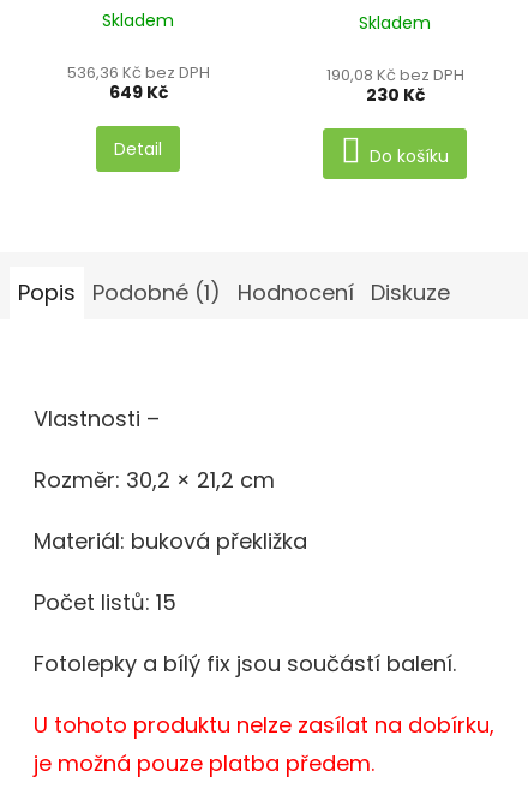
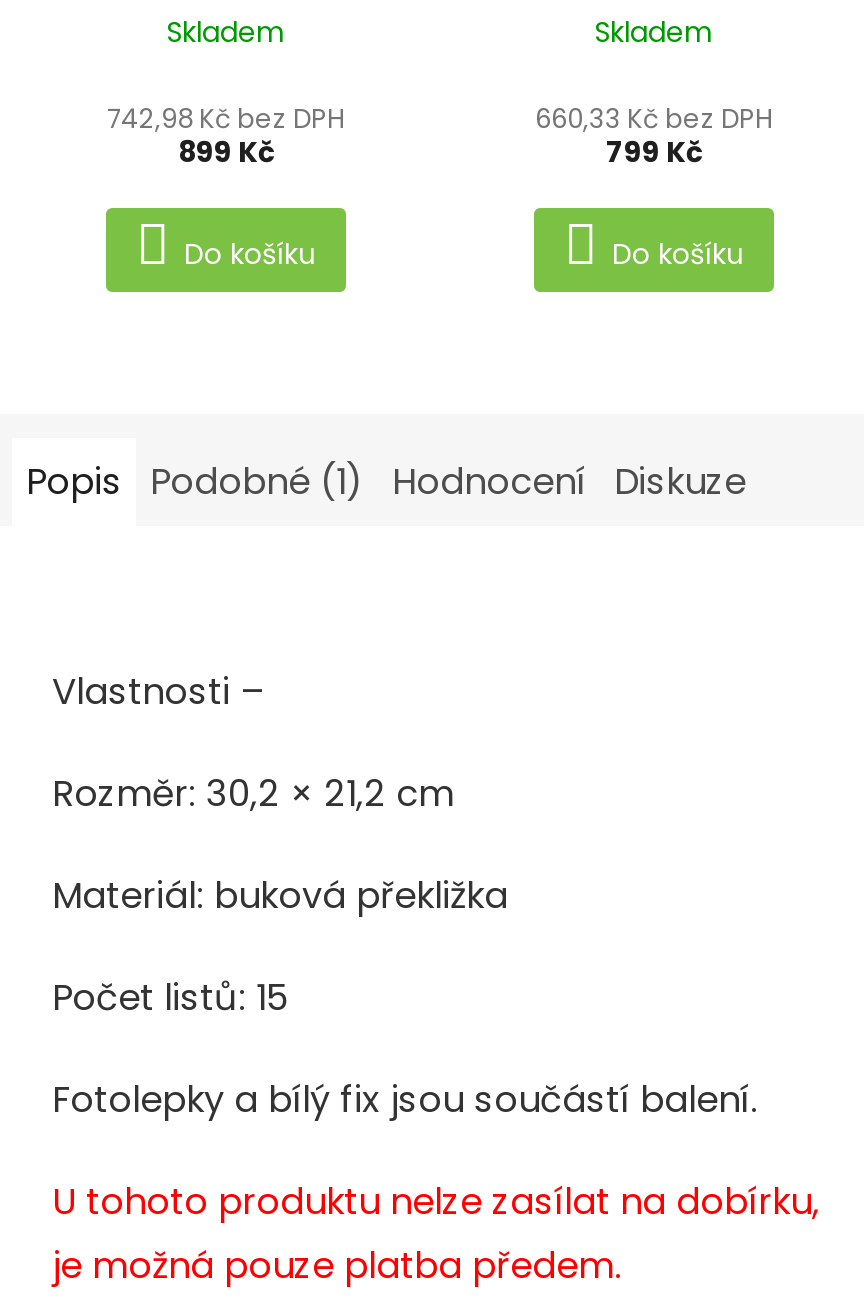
[67,61,209,104] 536,36 Kč bez DPH | 649 Kč -> [107,100,345,172] 742,98 Kč bez DPH | 899 Kč
[326,64,464,86] 190,08 Kč bez DPH -> [535,100,773,138] 660,33 Kč bez DPH
[365,83,424,107] 230 Kč -> [606,132,702,172] 799 Kč
[114,137,162,161] Detail -> [184,234,316,274] Do košíku

